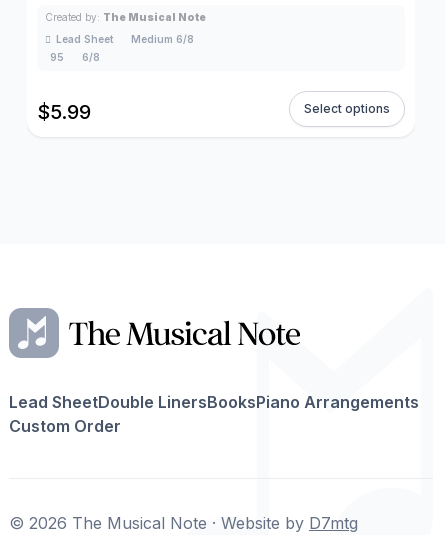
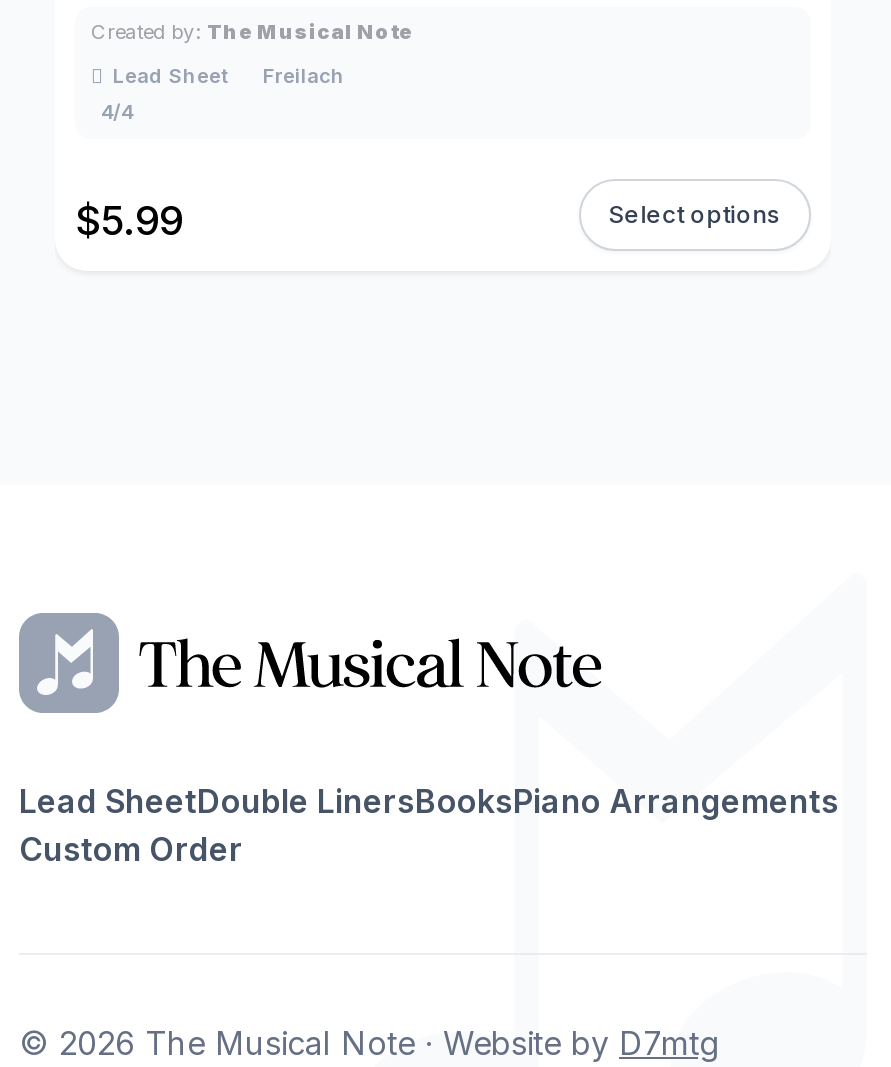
[131,33,194,45] Medium 6/8 -> [263,64,345,88] Freilach
[50,51,100,63] 95 | 6/8 -> [101,100,133,124] 4/4

